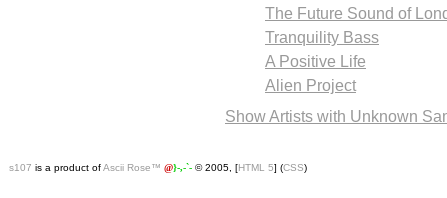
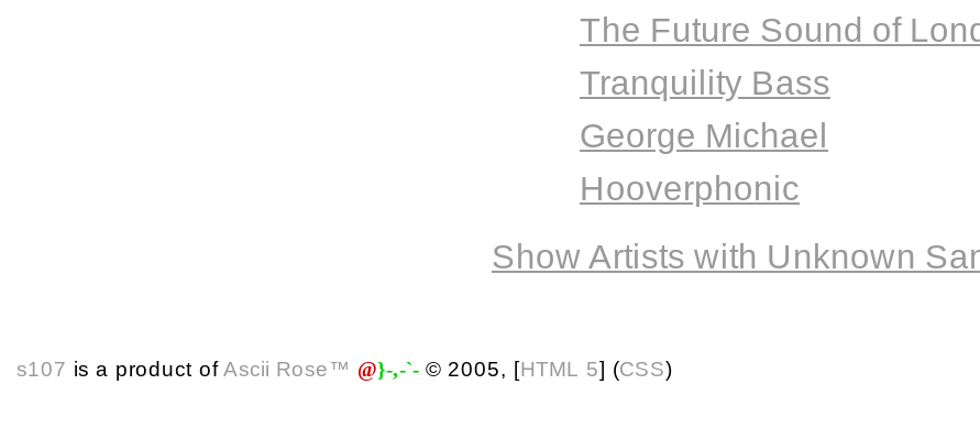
[265,53,366,94] A Positive Life | Alien Project -> [580,117,828,207] George Michael | Hooverphonic

